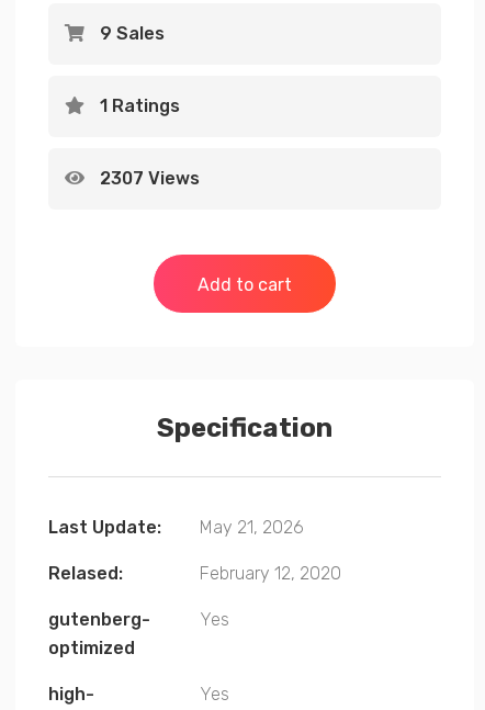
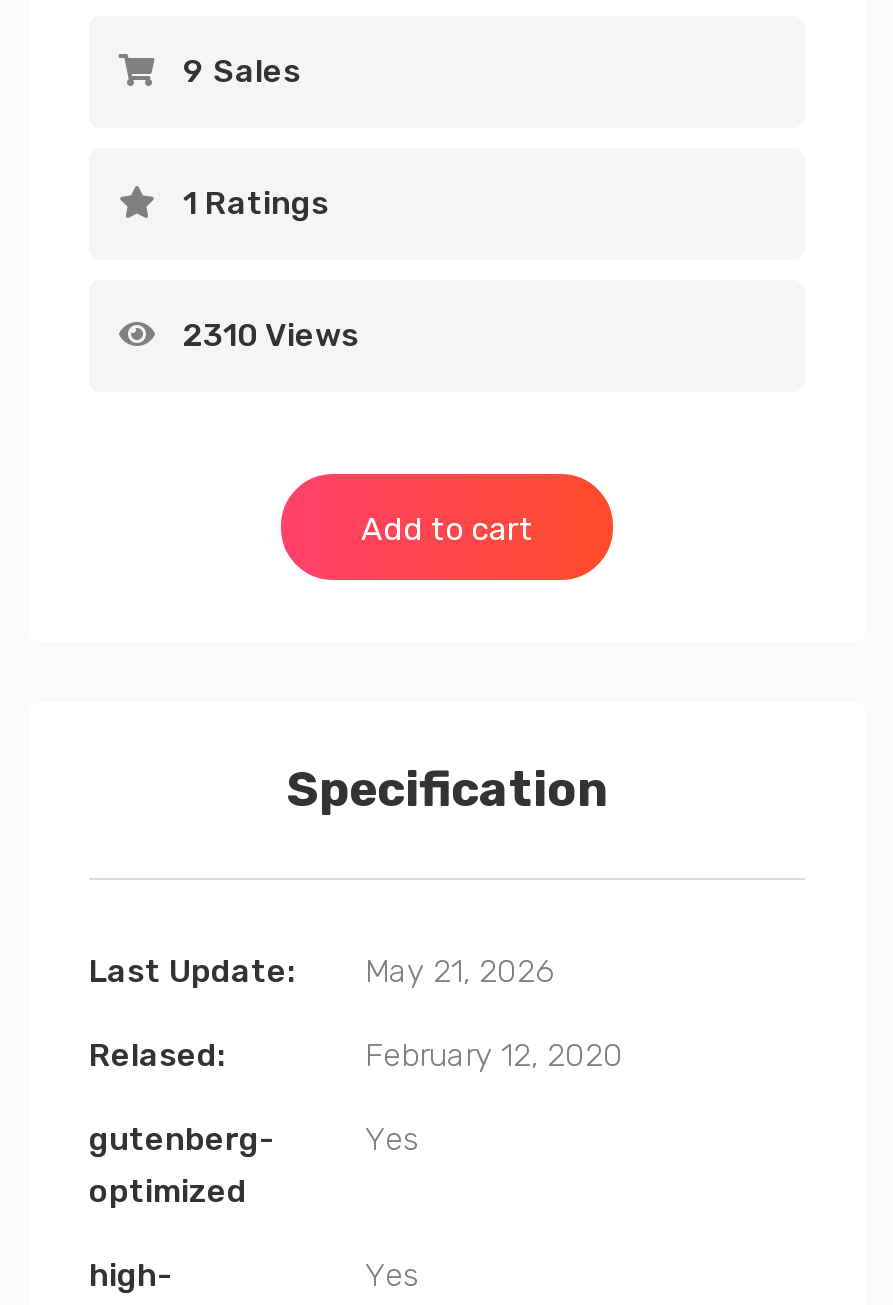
[100,167,200,188] 2307 Views -> [183,317,359,355] 2310 Views

